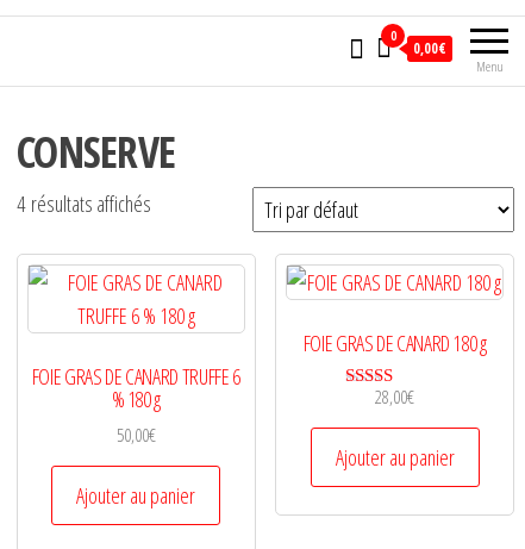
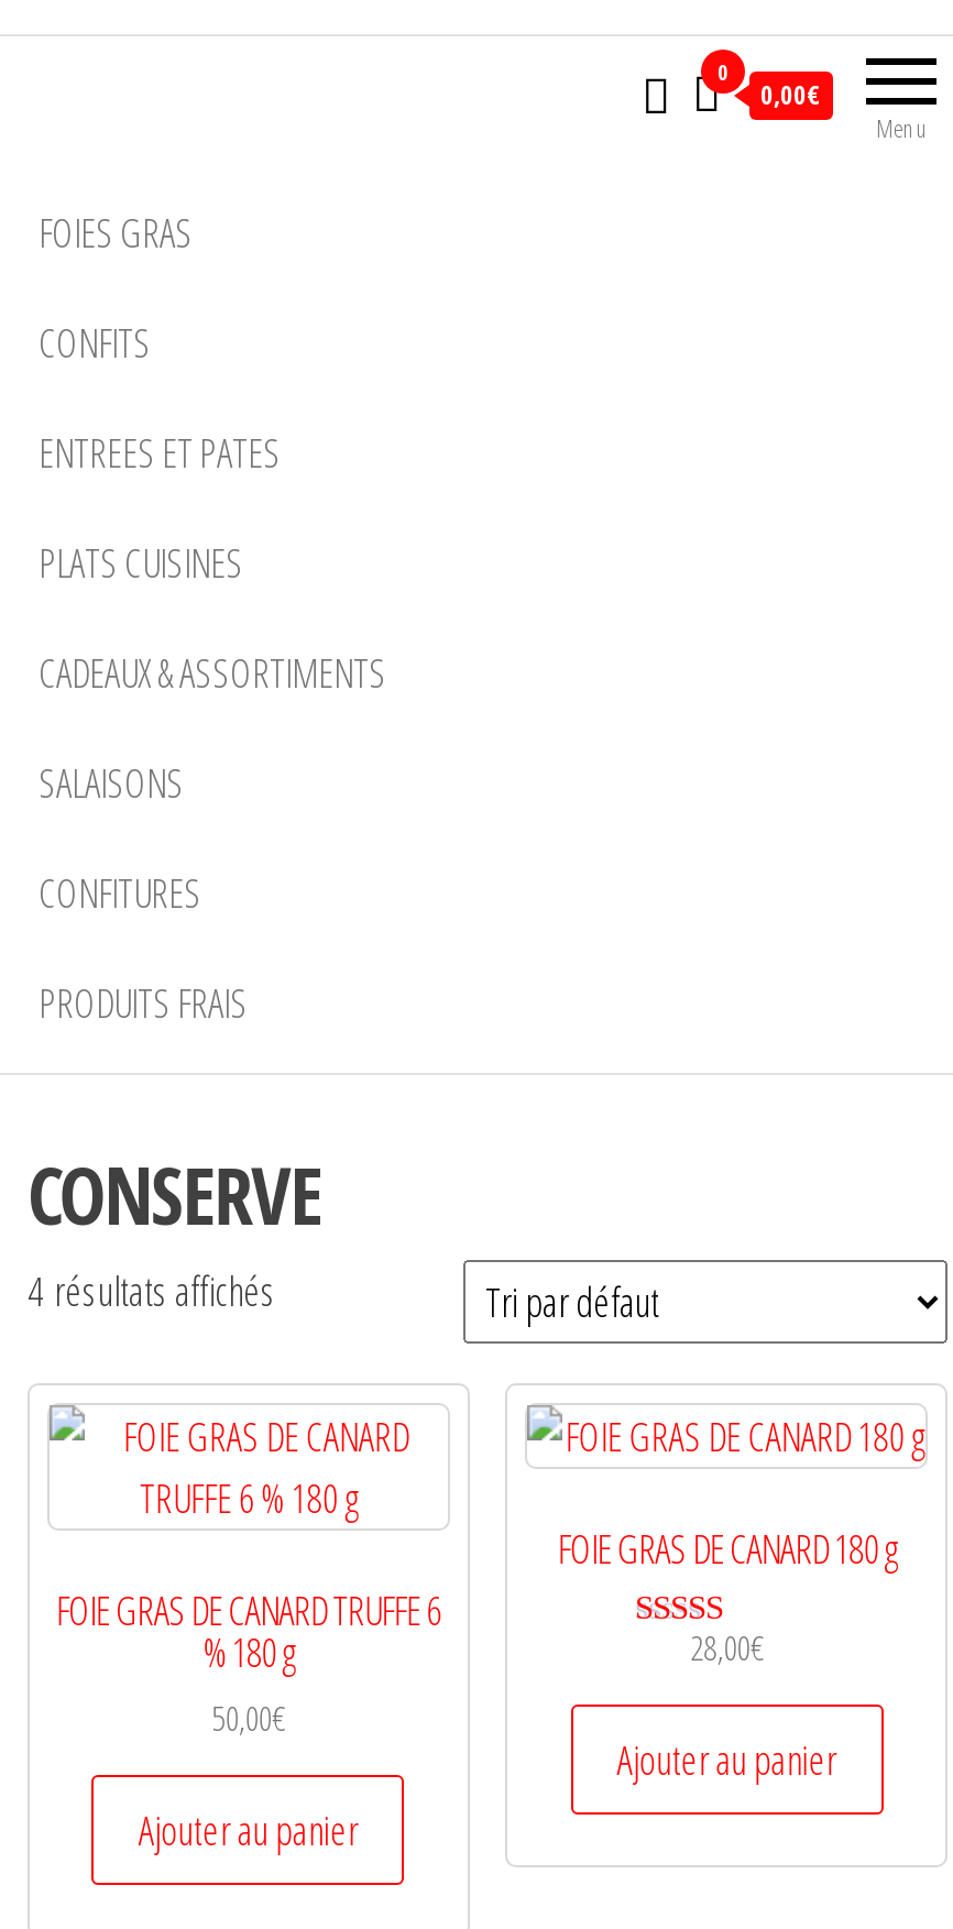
none -> [39,205,386,1028] FOIES GRAS | CONFITS | ENTREES ET PATES | PLATS CUISINES | CADEAUX & ASSORTIMENTS | SALAISONS | CONFITURES | PRODUITS FRAIS

